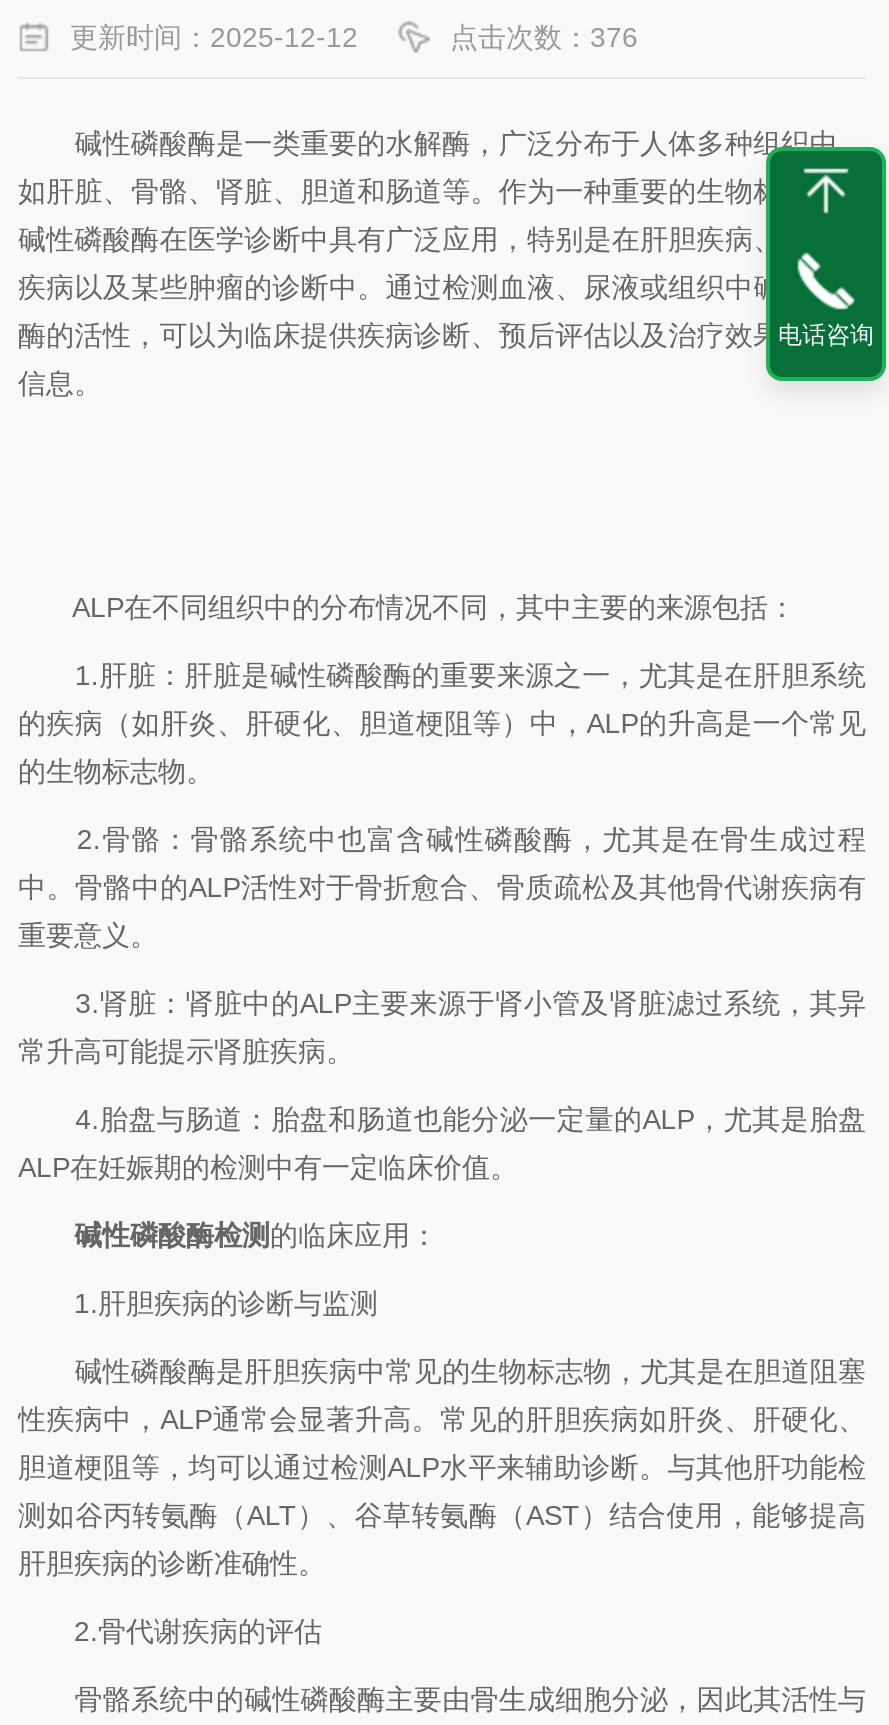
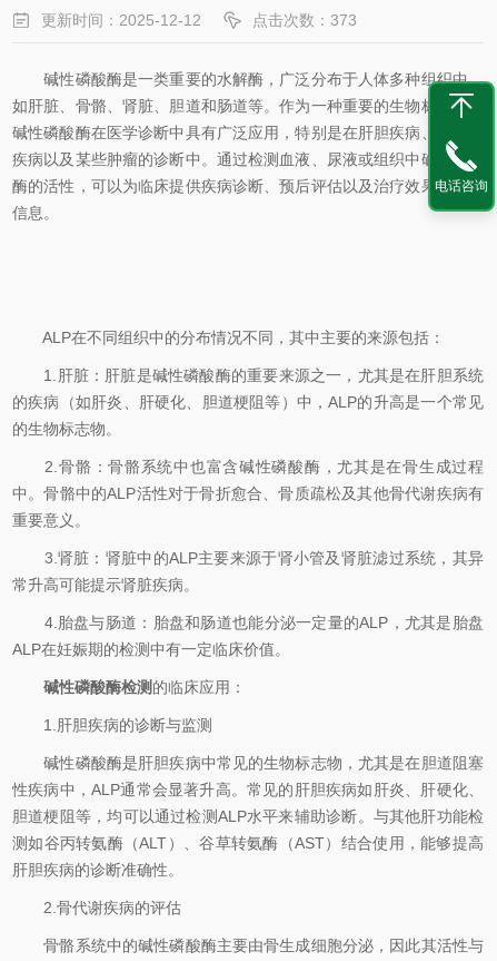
[450,21,638,53] 点击次数：376 -> [252,11,357,29] 点击次数：373

